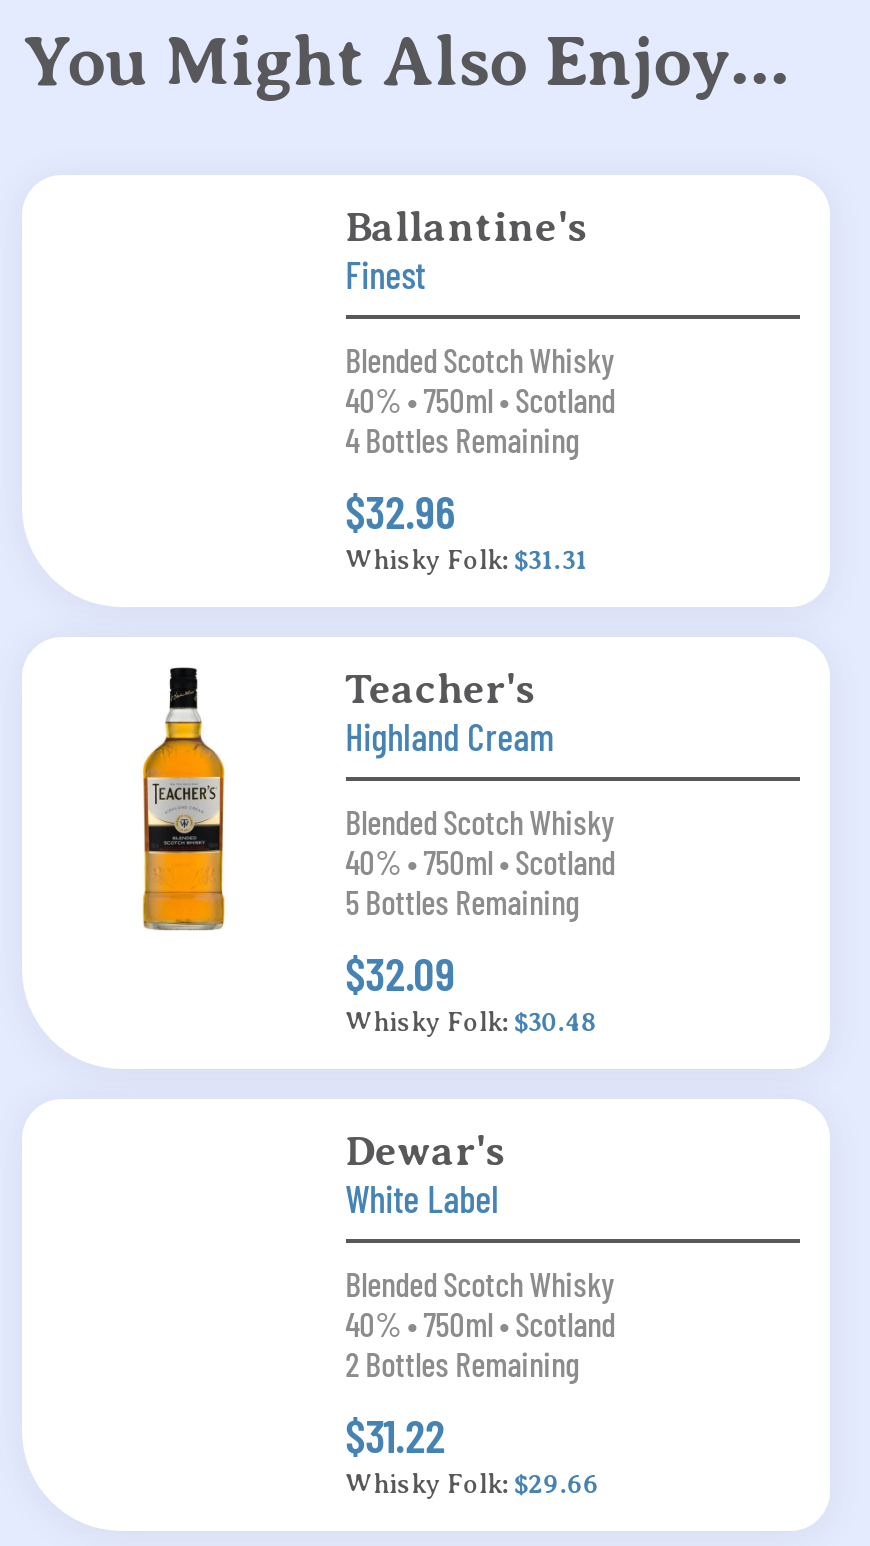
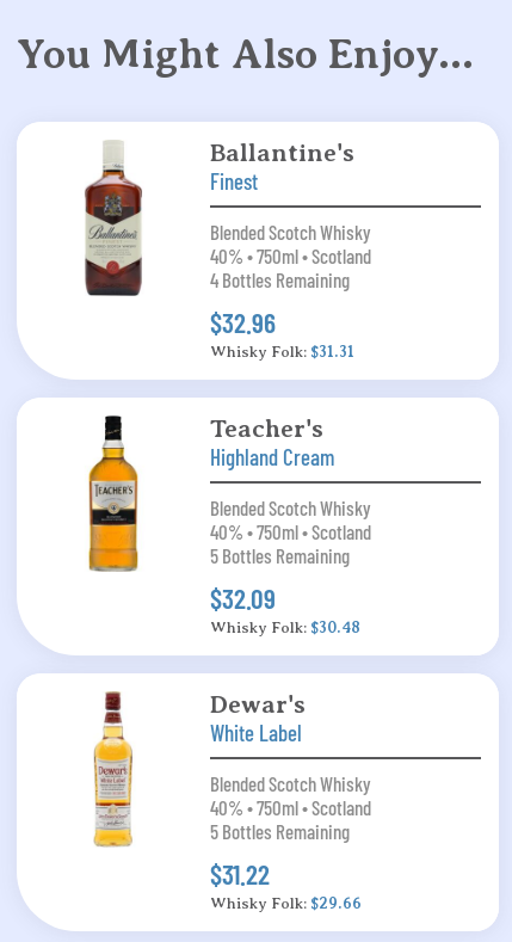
none -> [84,140,143,297] [image]
none -> [93,690,134,848] [image]
[345,1343,579,1383] 2 Bottles Remaining -> [210,819,349,843] 5 Bottles Remaining

